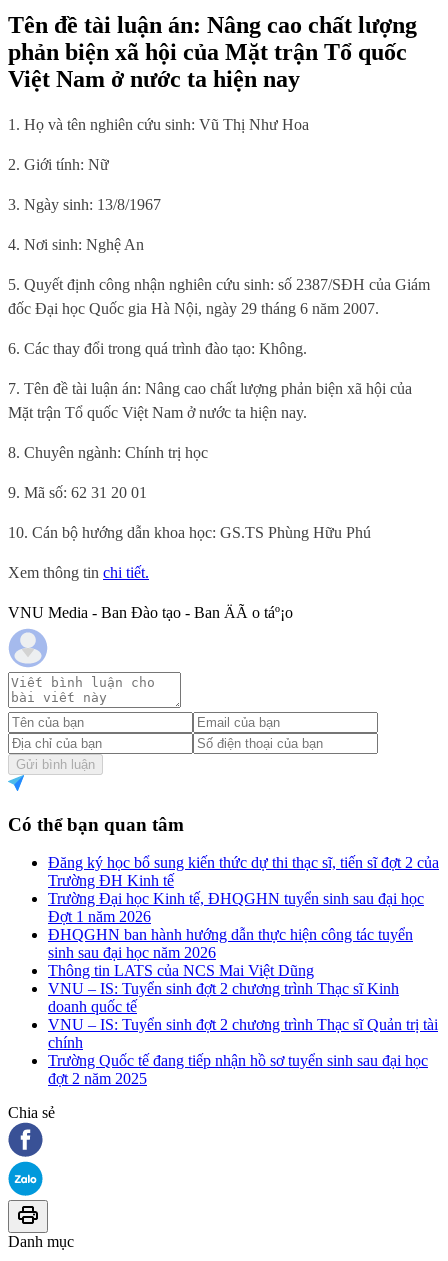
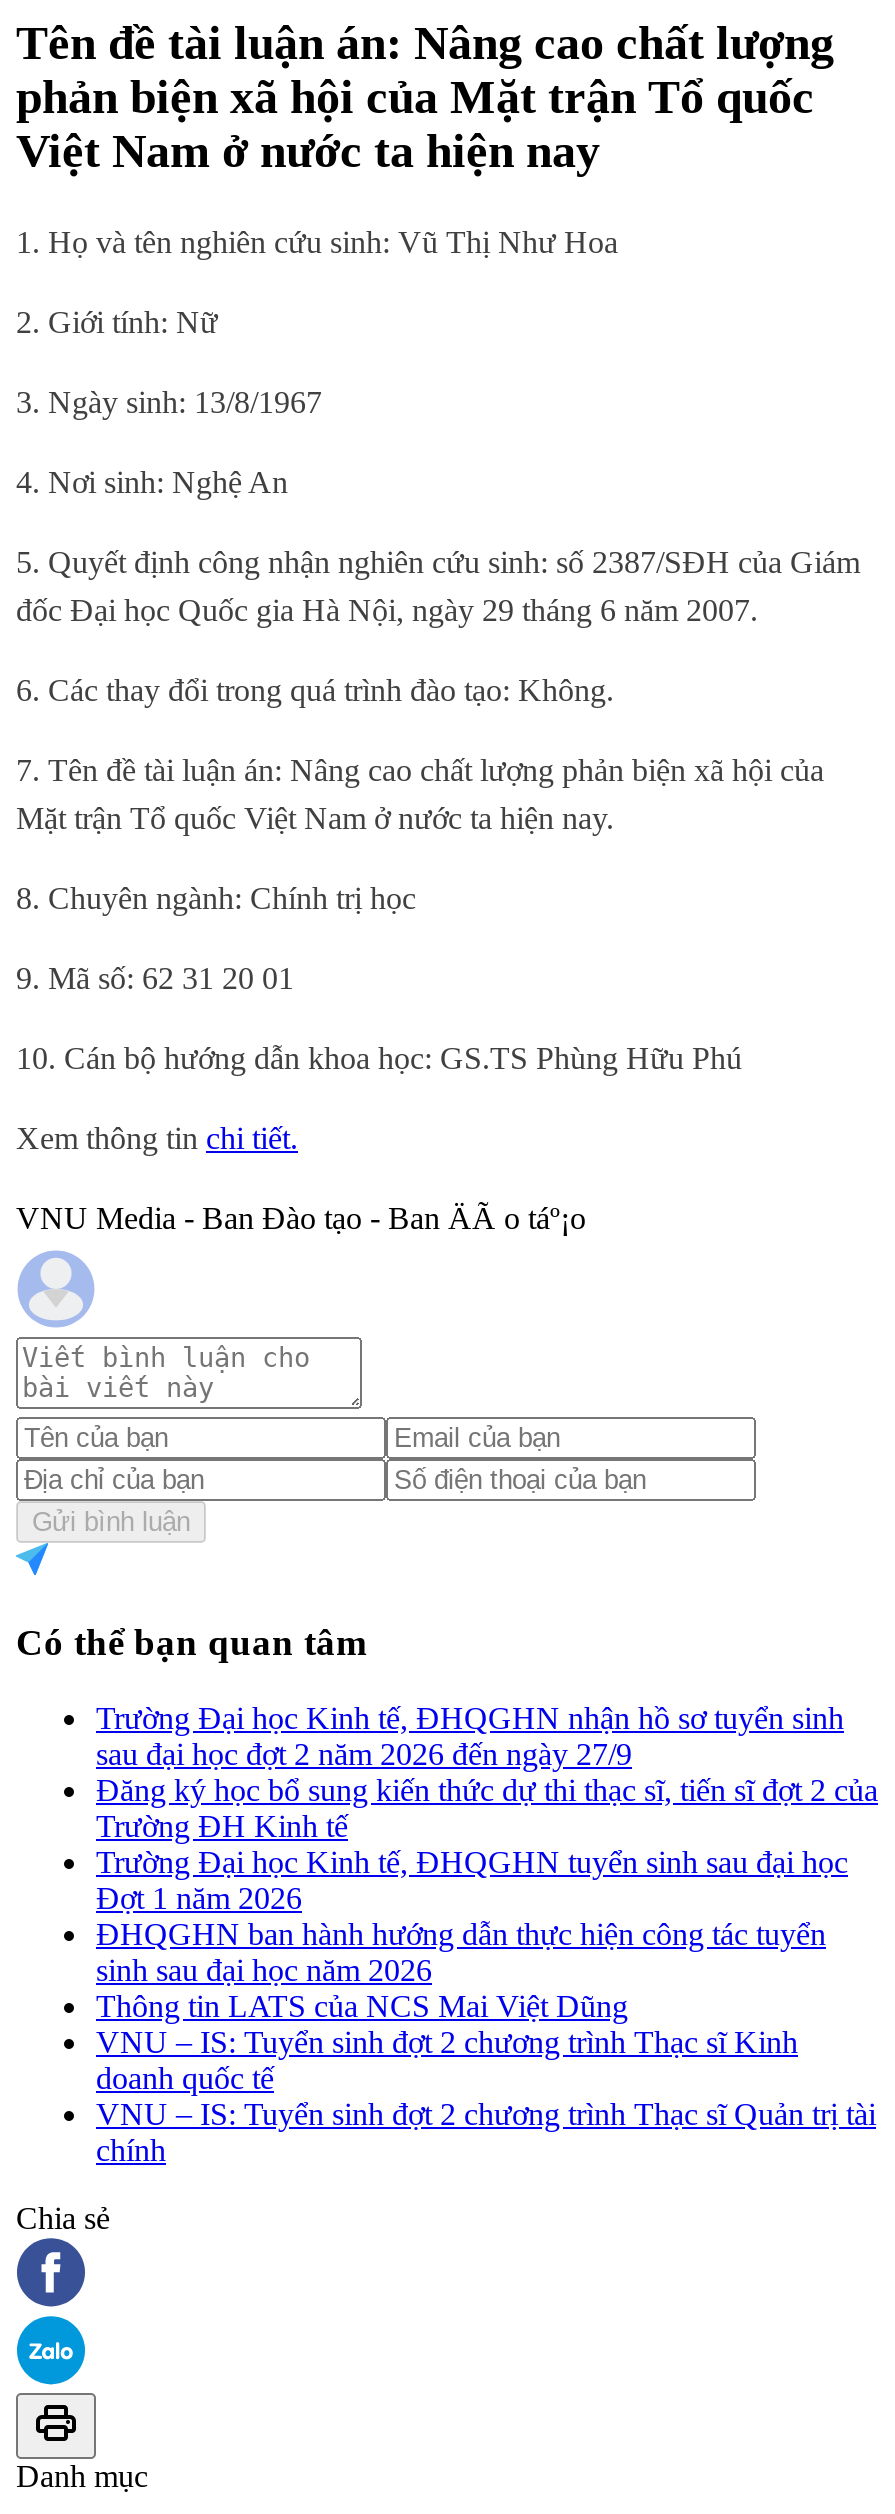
none -> [96,1701,844,1771] Trường Đại học Kinh tế, ĐHQGHN nhận hồ sơ tuyển sinh | sau đại học đợt 2 năm 2026 đến ngày 27/9
moved [48,854,439,1051] -> [96,1773,878,2167]: Đăng ký học bổ sung kiến thức dự thi thạc sĩ, tiến sĩ đợt 2 của | Trường ĐH Kinh tế | Trường Đại học Kinh tế, ĐHQGHN tuyển sinh sau đại học | ... | VNU – IS: Tuyển sinh đợt 2 chương trình Thạc sĩ Quản trị tài | chính
[48,1052,428,1087] Trường Quốc tế đang tiếp nhận hồ sơ tuyển sinh sau đại học | đợt 2 năm 2025 -> none

